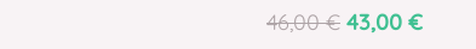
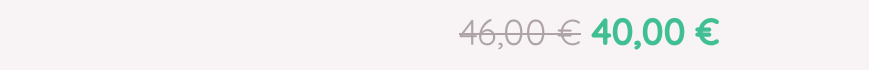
[266,8,423,36] 46,00€ 43,00 € -> [459,10,719,56] 46,00€ 40,00 €

